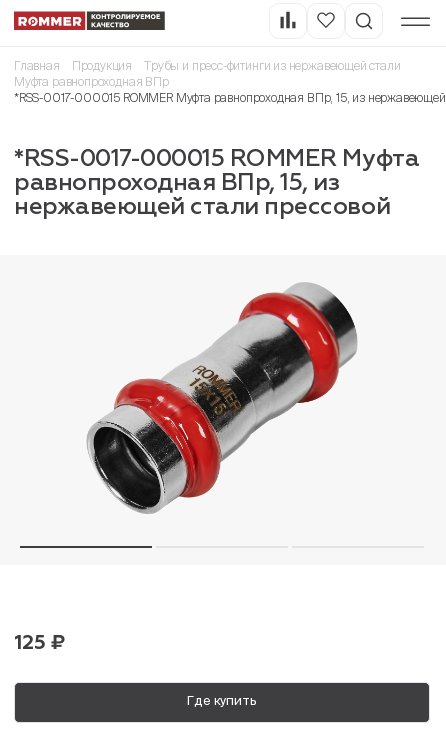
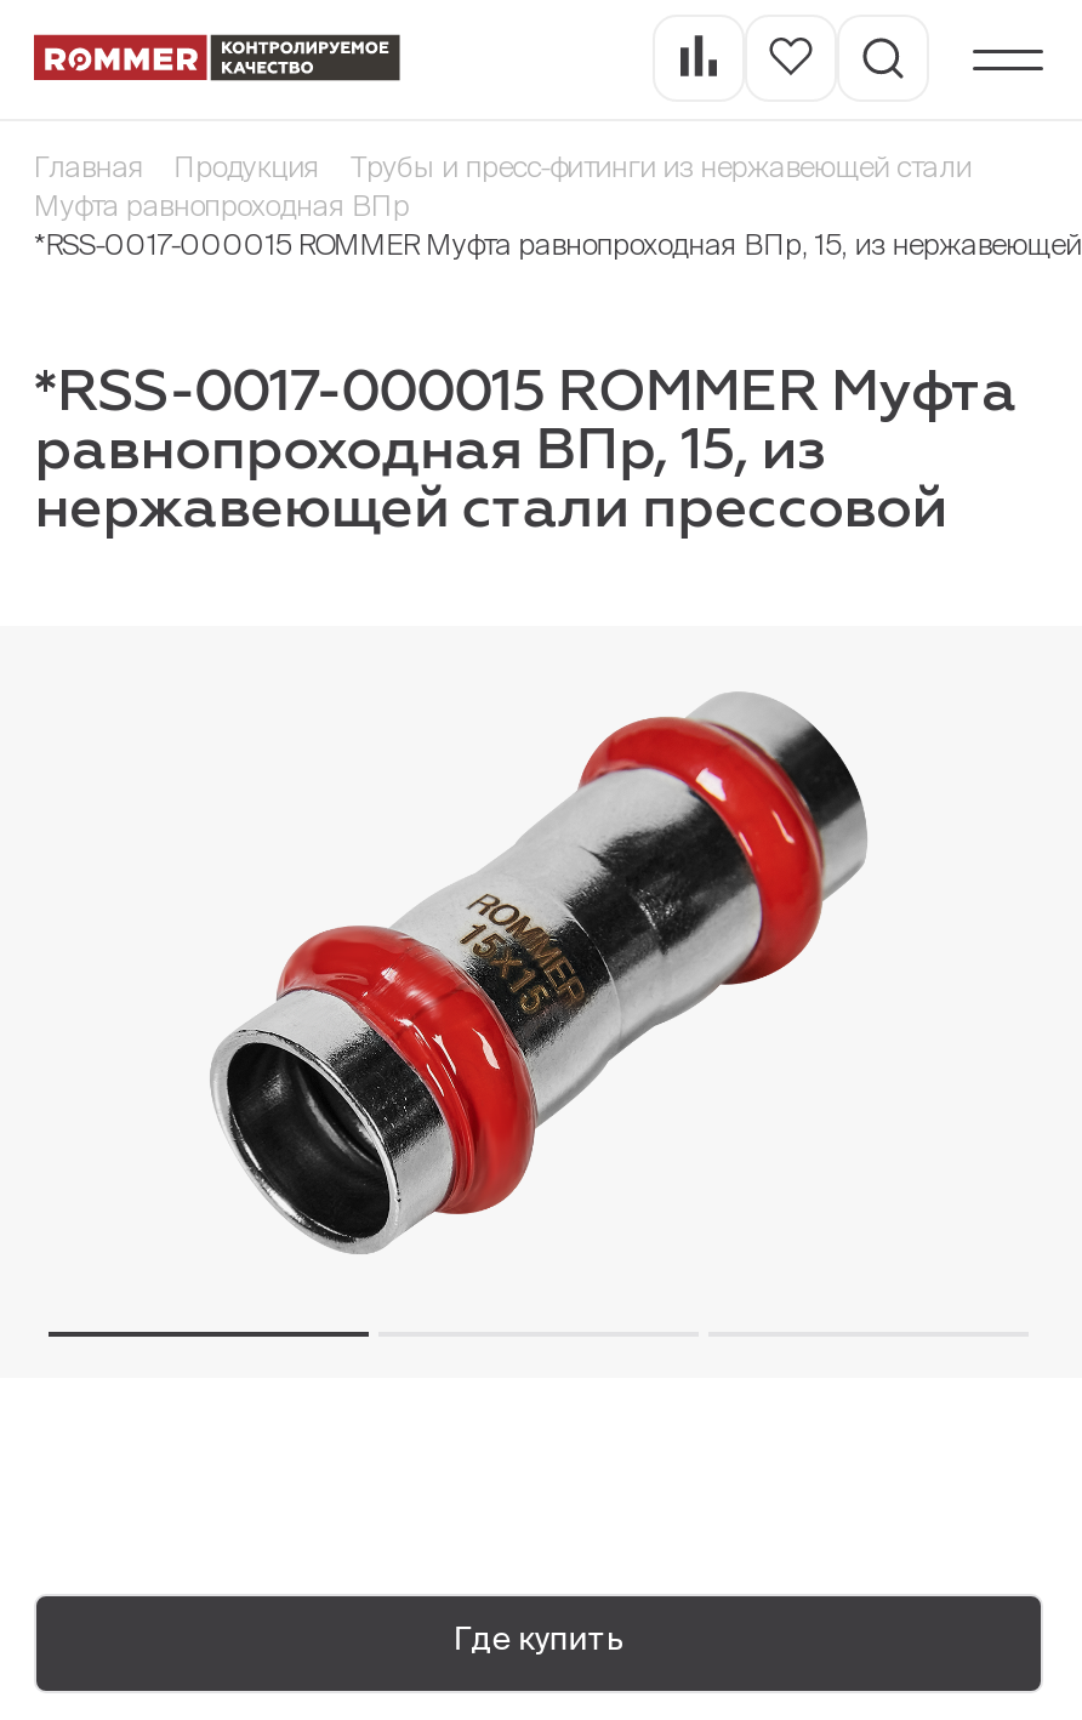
[14,633,65,653] 125 ₽ -> none

